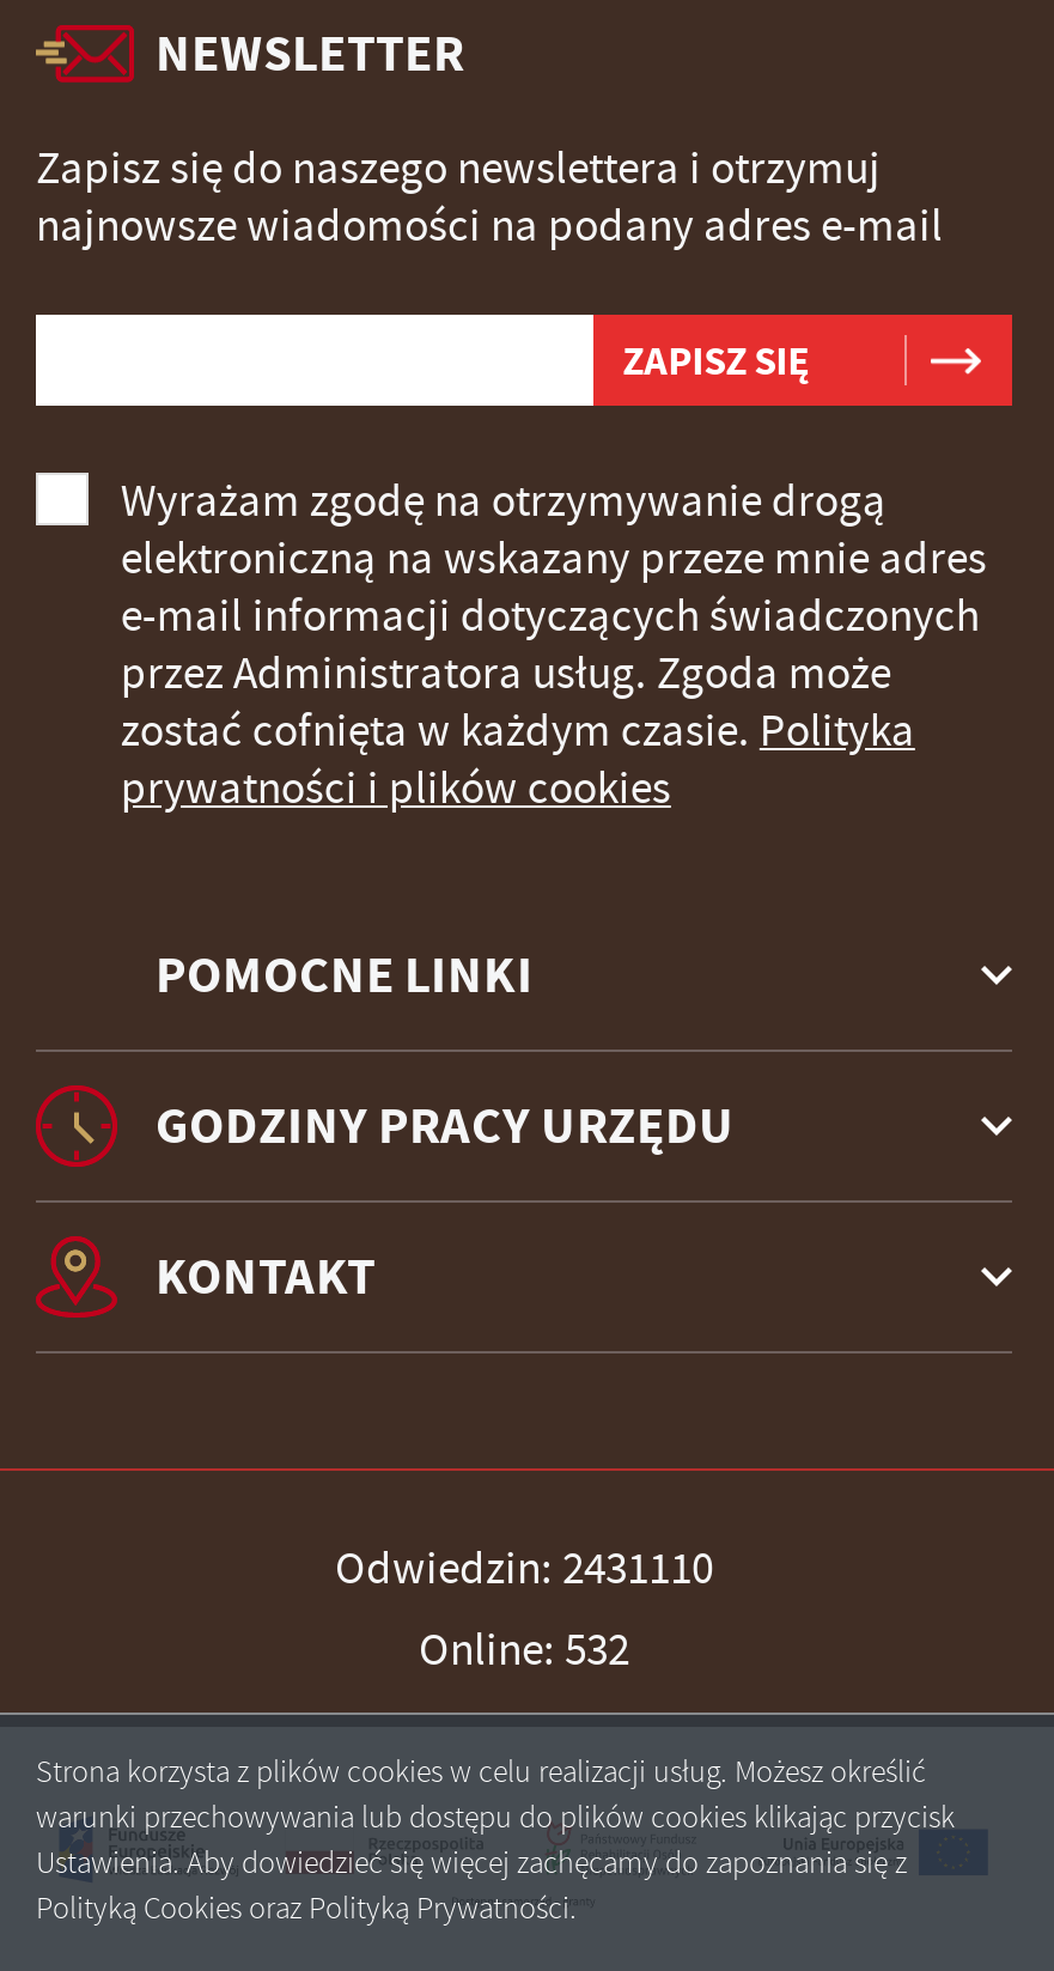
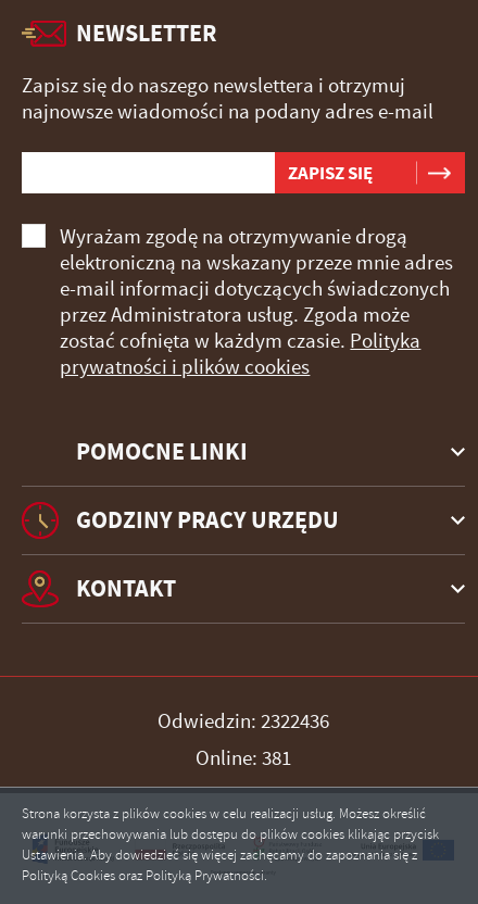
[335,1541,713,1598] Odwiedzin: 2431110 -> [158,709,329,735] Odwiedzin: 2322436
[419,1622,629,1680] Online: 532 -> [196,746,291,772] Online: 381

